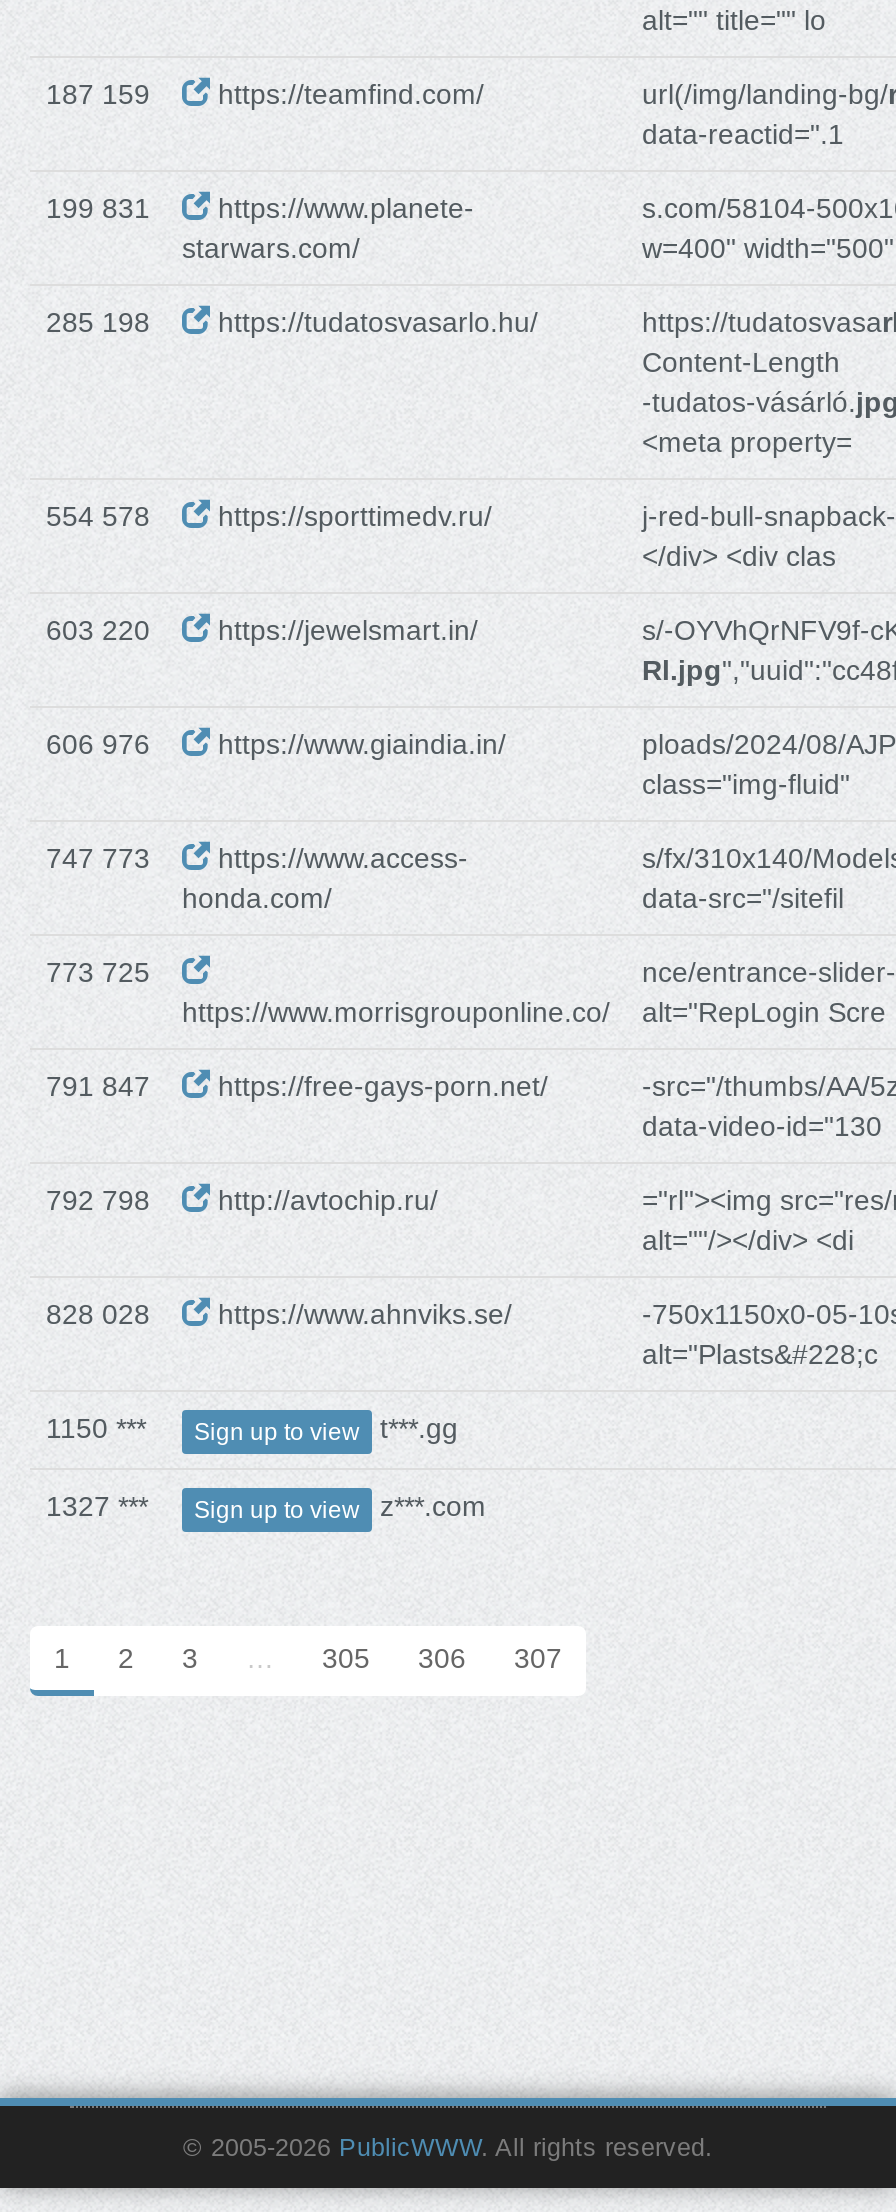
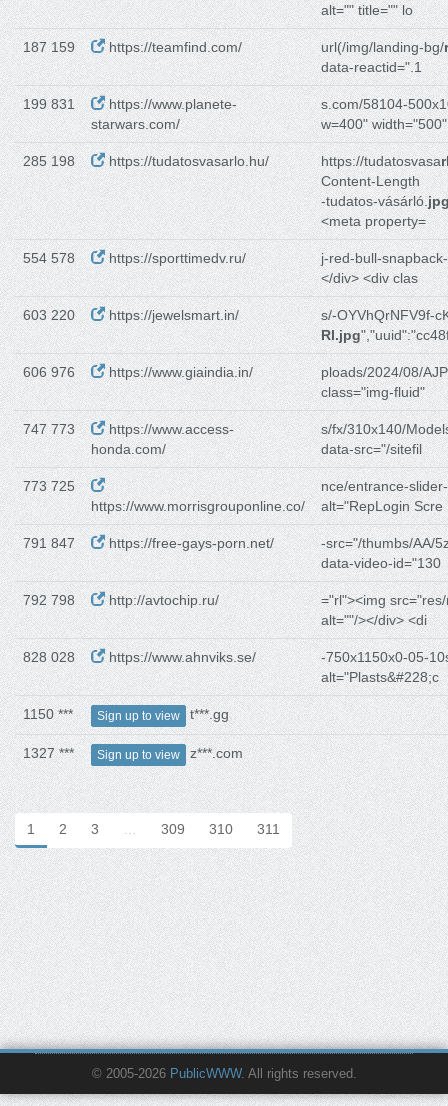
[322,1642,370,1674] 305 -> [161,821,185,837] 309
[418,1642,466,1674] 306 -> [209,821,233,837] 310
[514,1642,562,1674] 307 -> [257,821,280,837] 311

